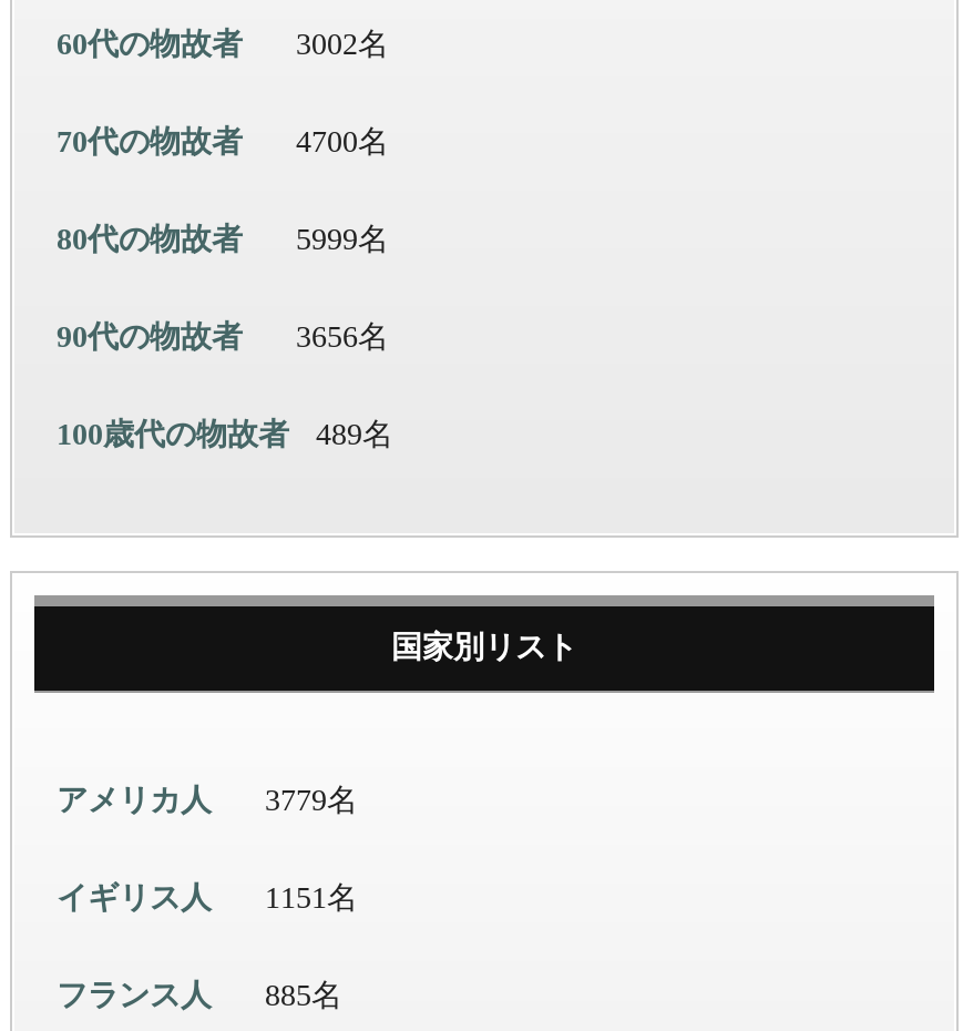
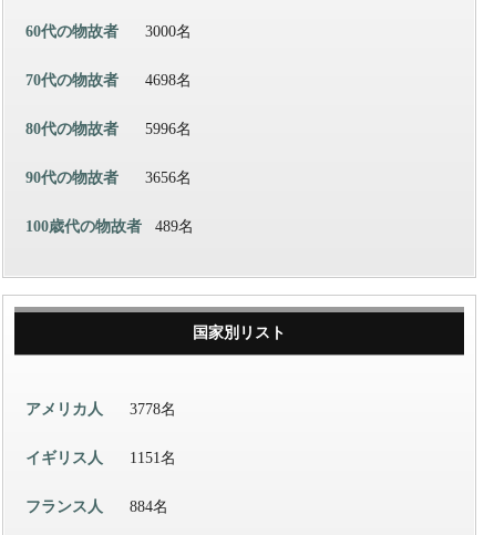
[57,27,389,60] 60代の物故者 3002名 -> [25,23,192,39] 60代の物故者 3000名
[57,124,389,157] 70代の物故者 4700名 -> [25,71,192,88] 70代の物故者 4698名
[57,222,389,255] 80代の物故者 5999名 -> [25,120,192,137] 80代の物故者 5996名
[57,783,358,816] アメリカ人 3779名 -> [25,400,176,417] アメリカ人 3778名
[57,978,342,1011] フランス人 885名 -> [25,498,168,515] フランス人 884名

